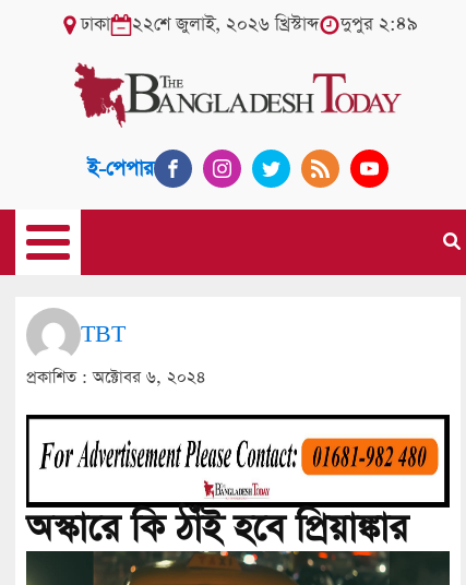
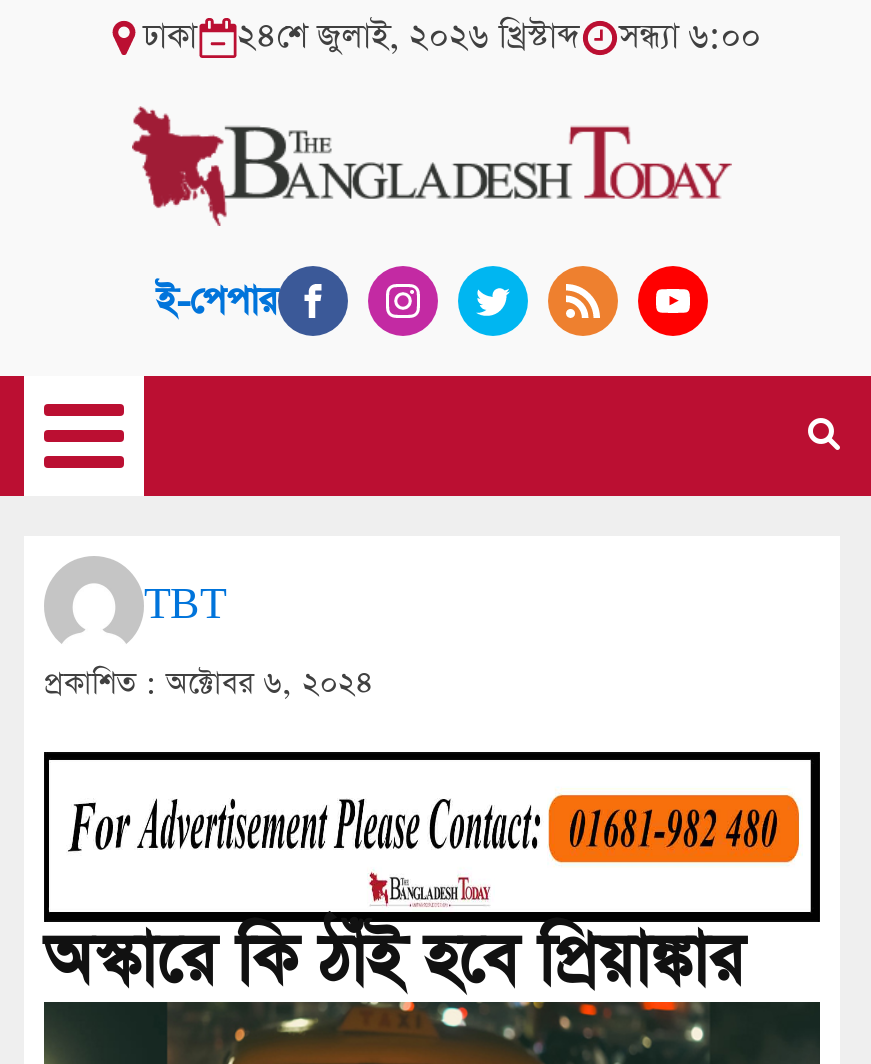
[132,12,417,37] ২২শে জুলাই, ২০২৬ খ্রিস্টাব্দ | দুপুর ২:৪৯ -> [237,14,761,60] ২৪শে জুলাই, ২০২৬ খ্রিস্টাব্দ | সন্ধ্যা ৬:০০

